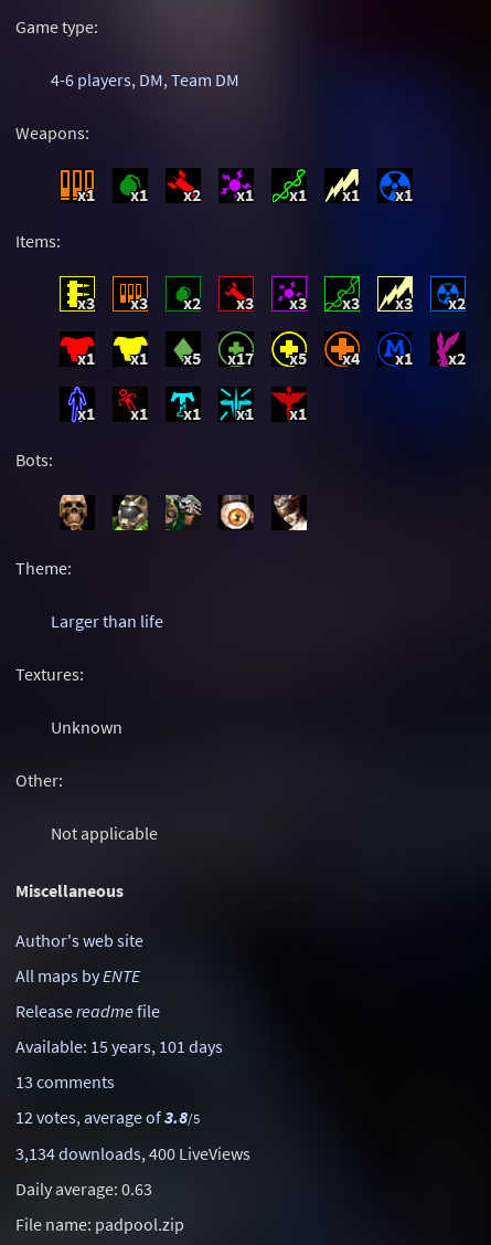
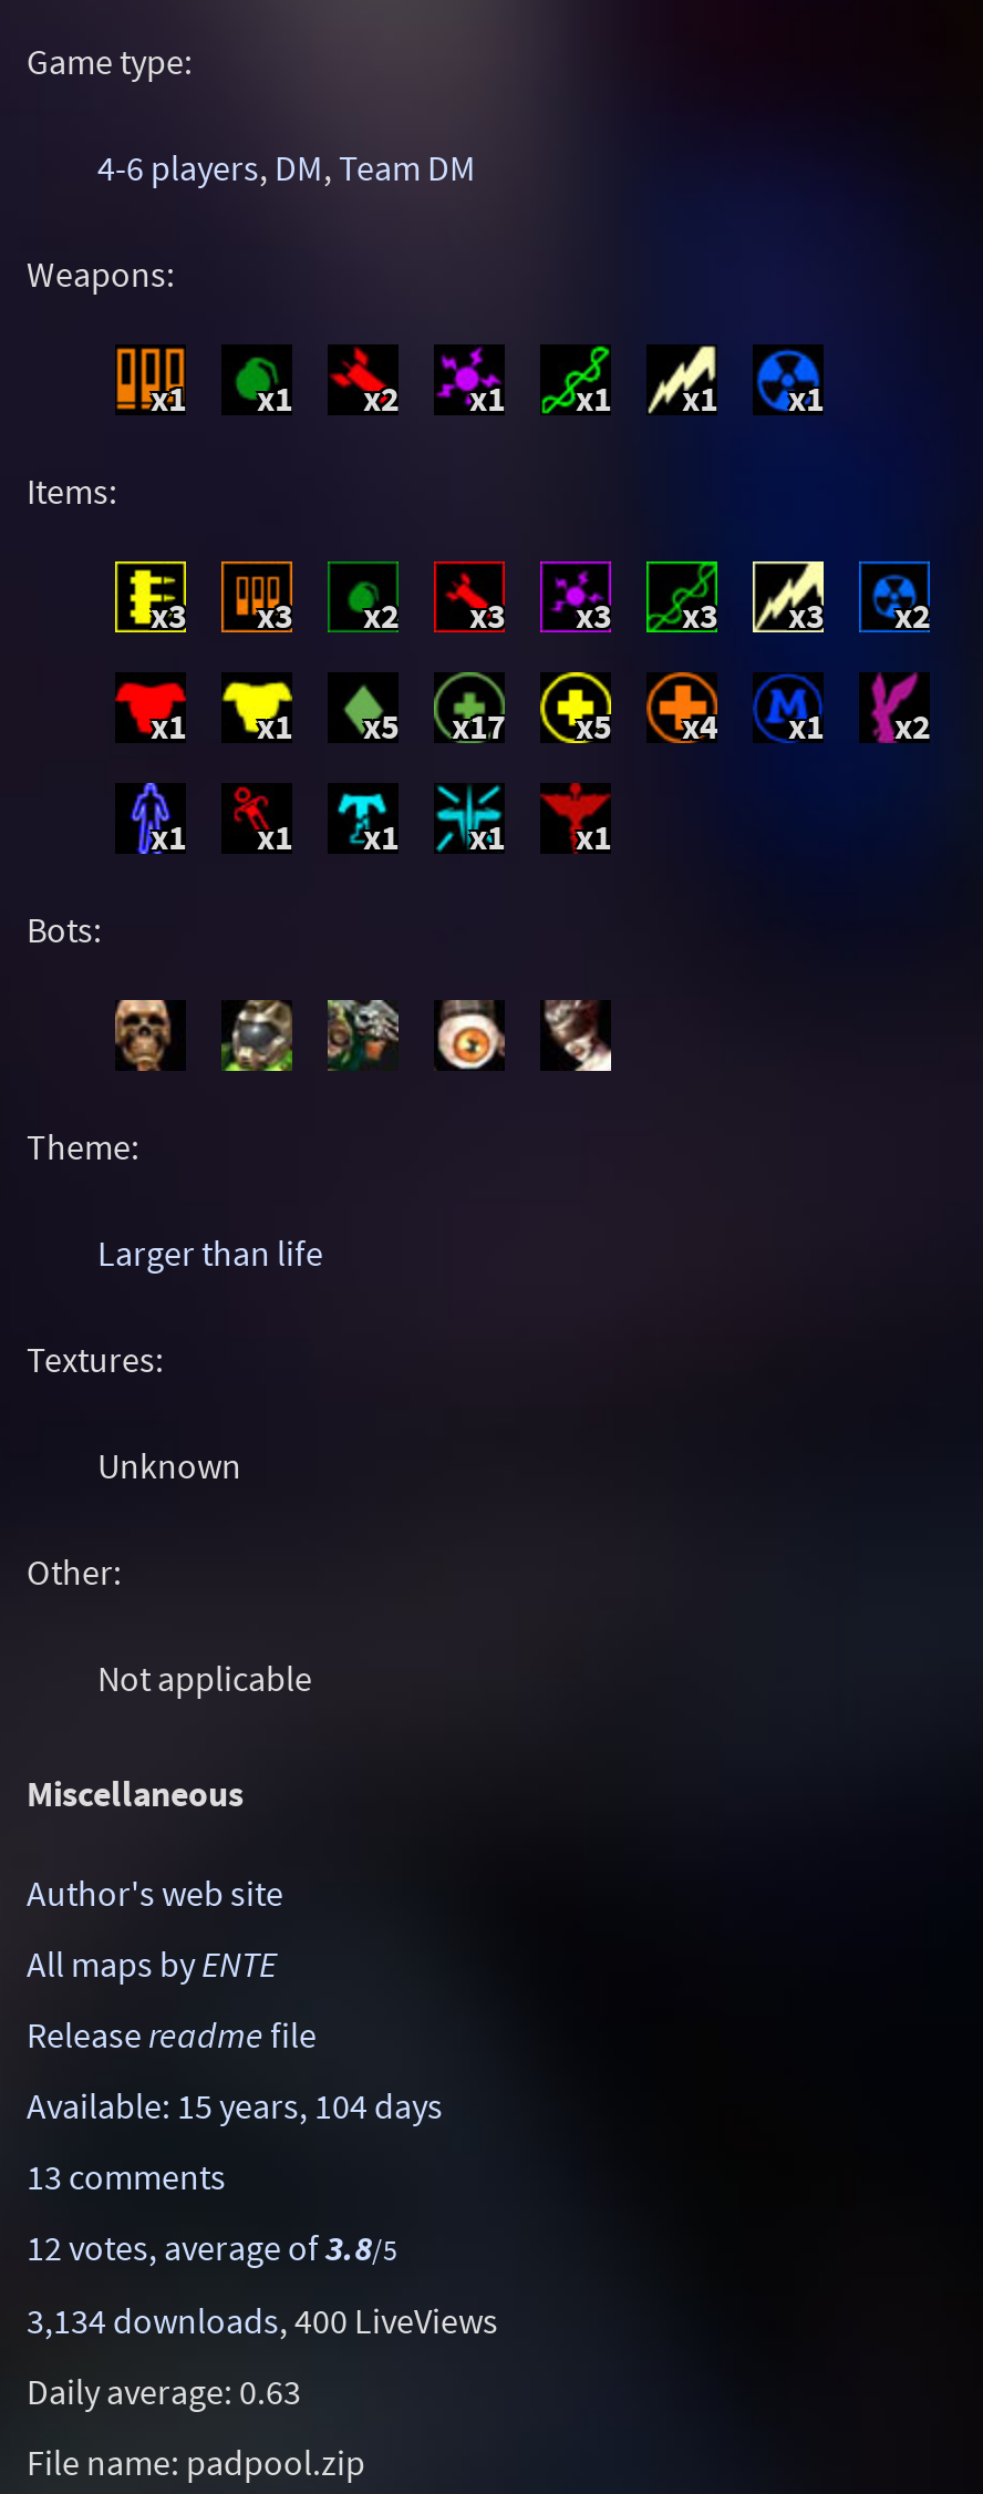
[15,1035,223,1057] Available: 15 years, 101 days -> [27,2083,443,2127] Available: 15 years, 104 days

